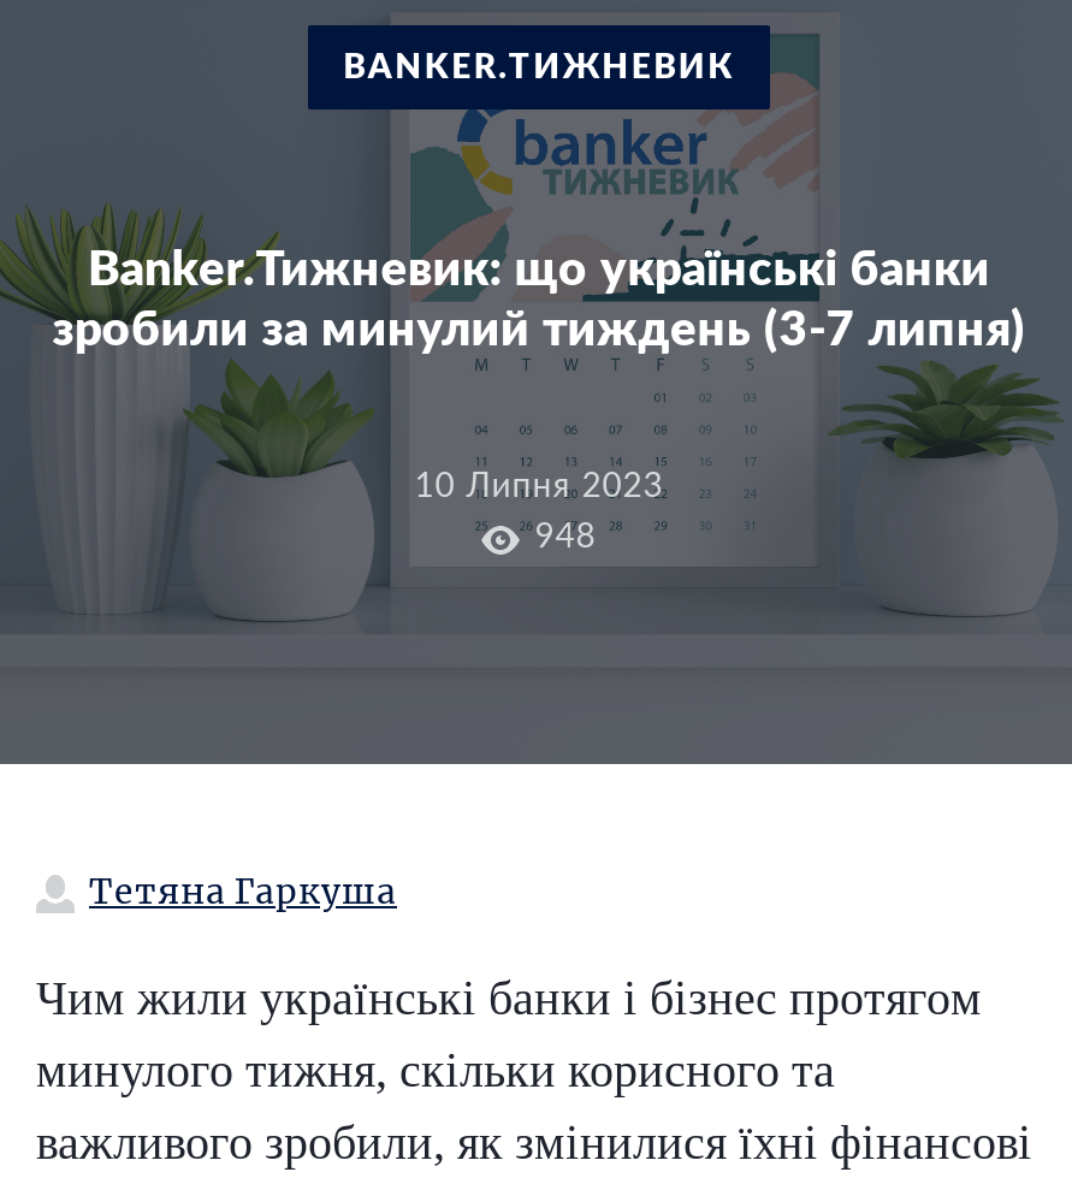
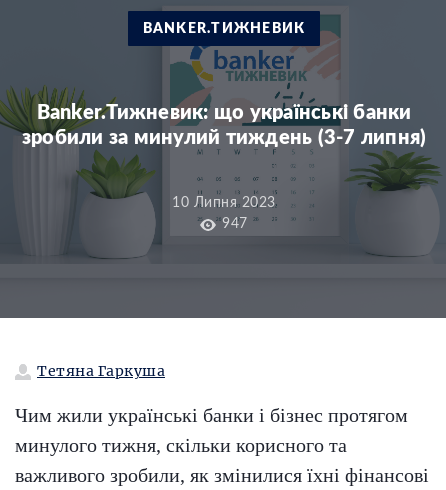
[535,521,596,555] 948 -> [222,217,248,231] 947

